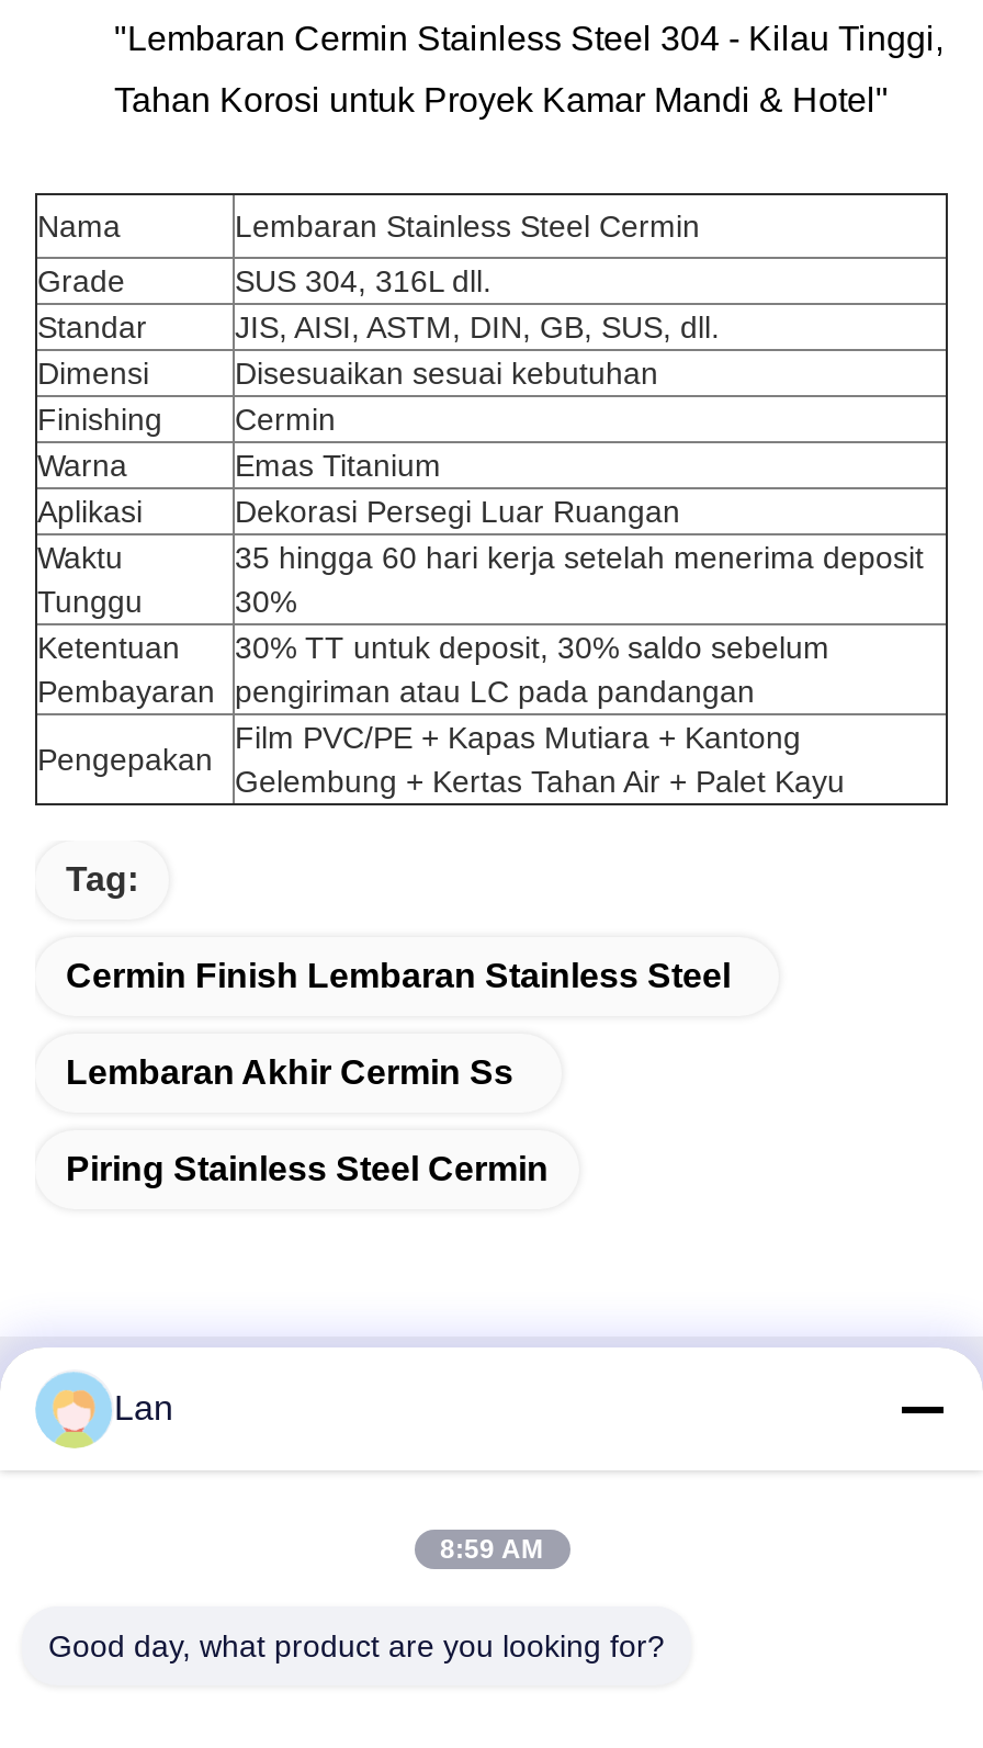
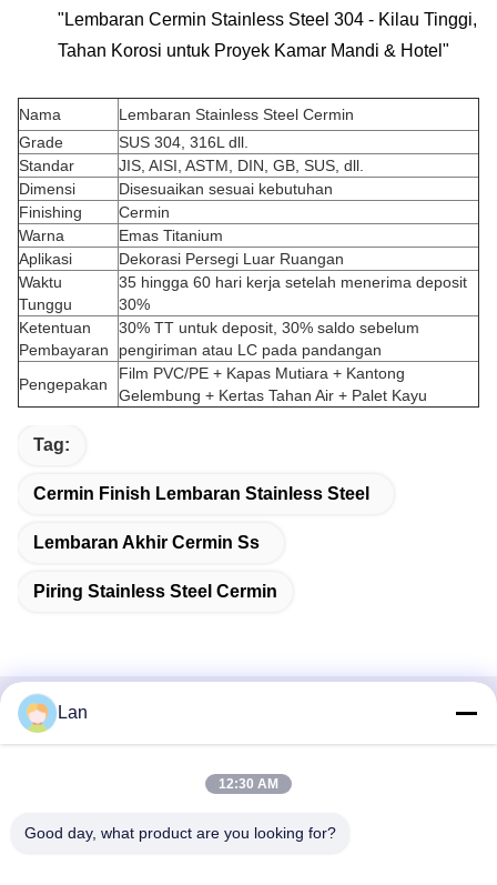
[440,1534,543,1565] 8:59 AM -> [219,776,278,792] 12:30 AM

